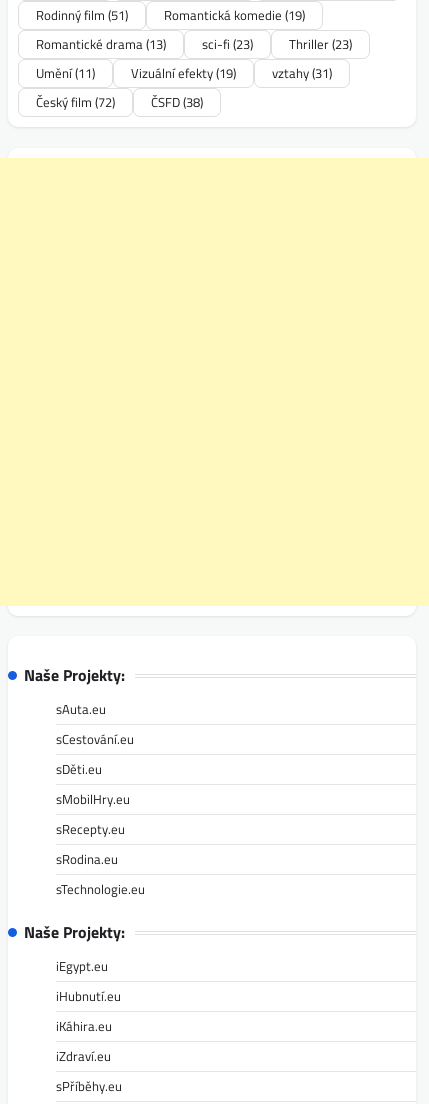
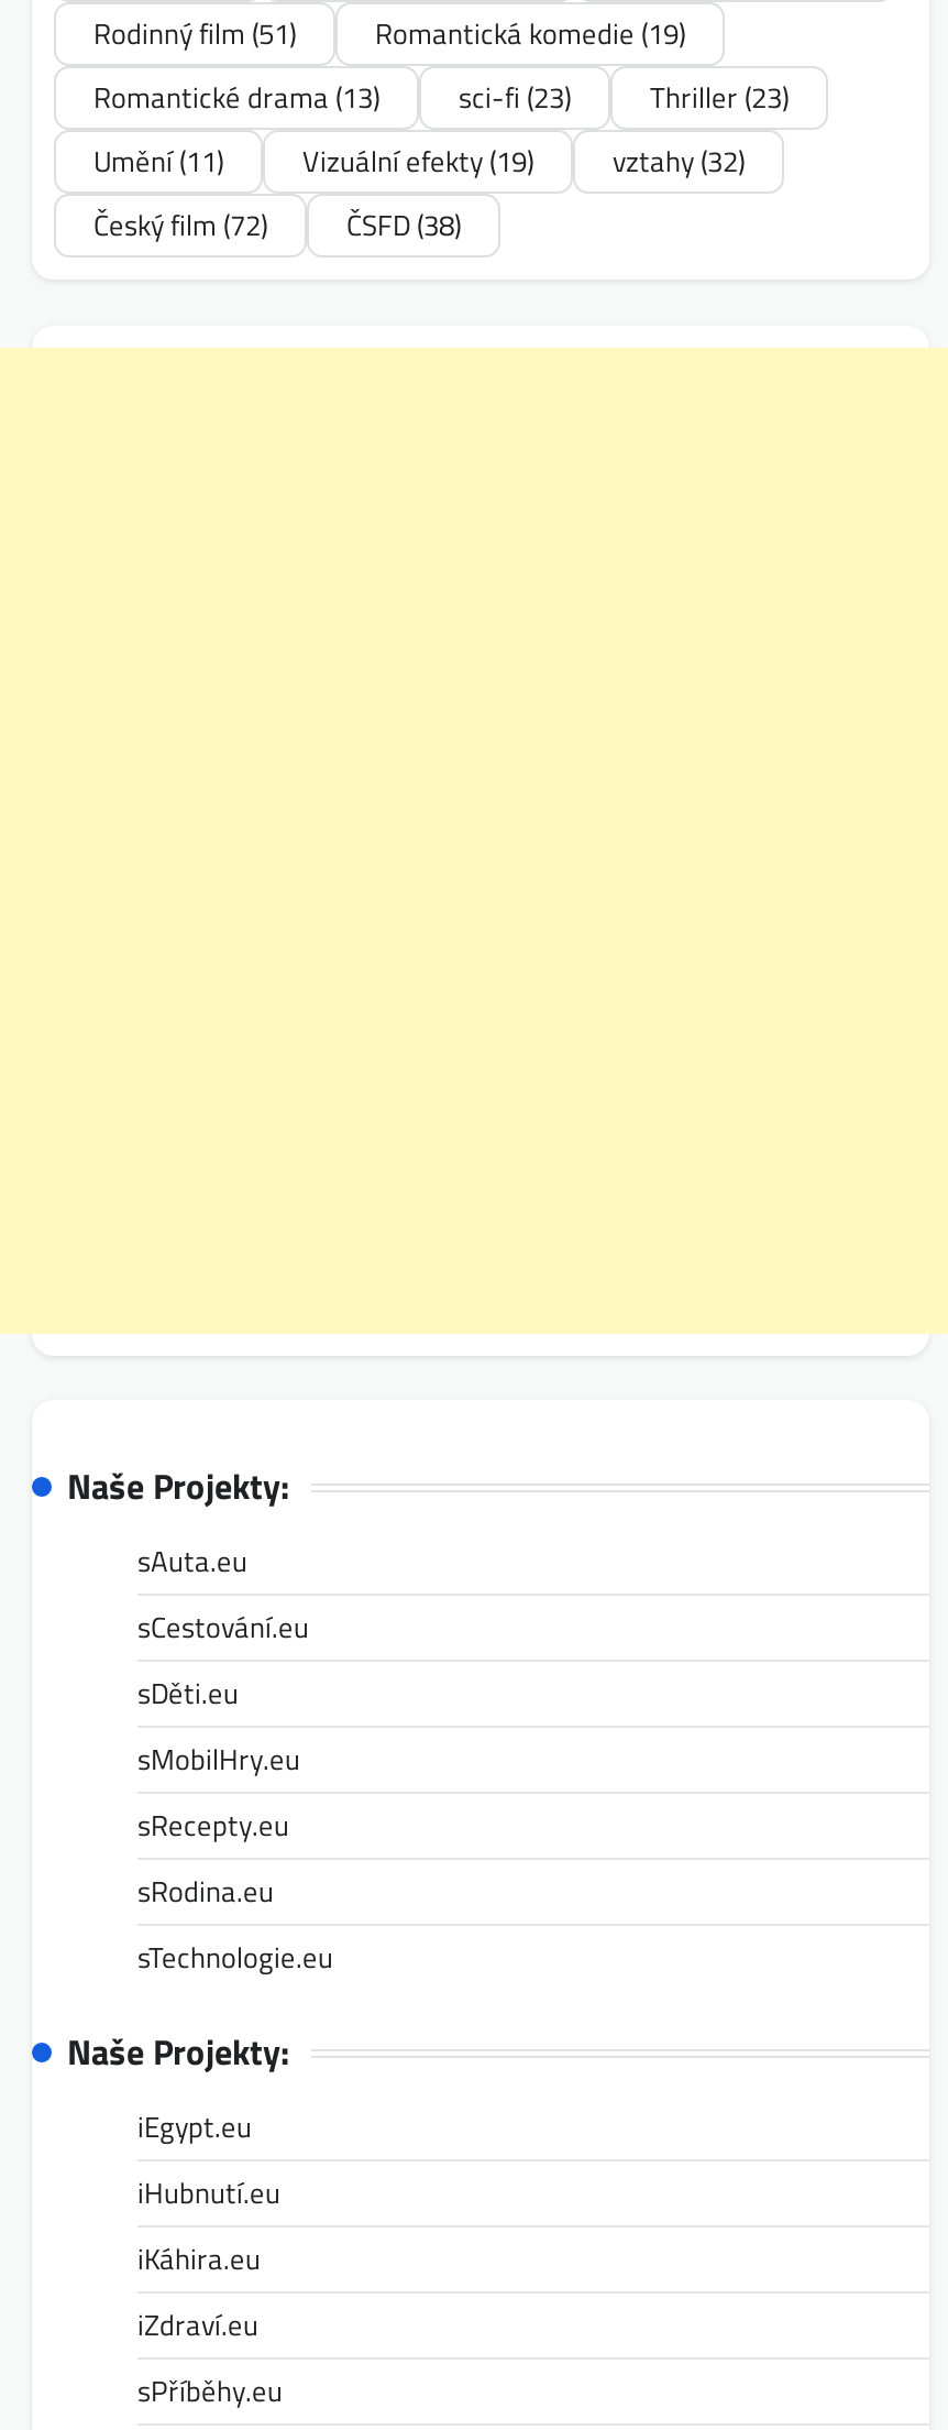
[36,63,332,83] Umění(11) Vizuální efekty (19) vztahy (31) -> [93,138,745,182] Umění(11) Vizuální efekty (19) vztahy (32)

